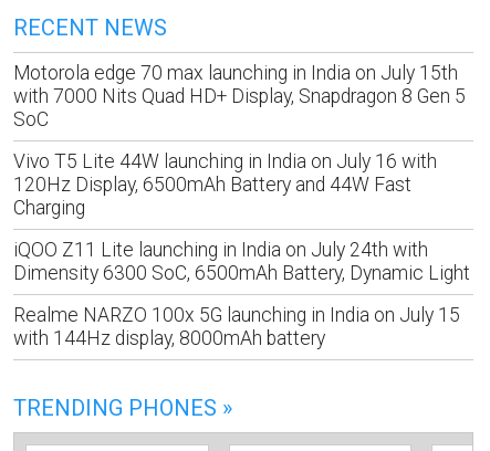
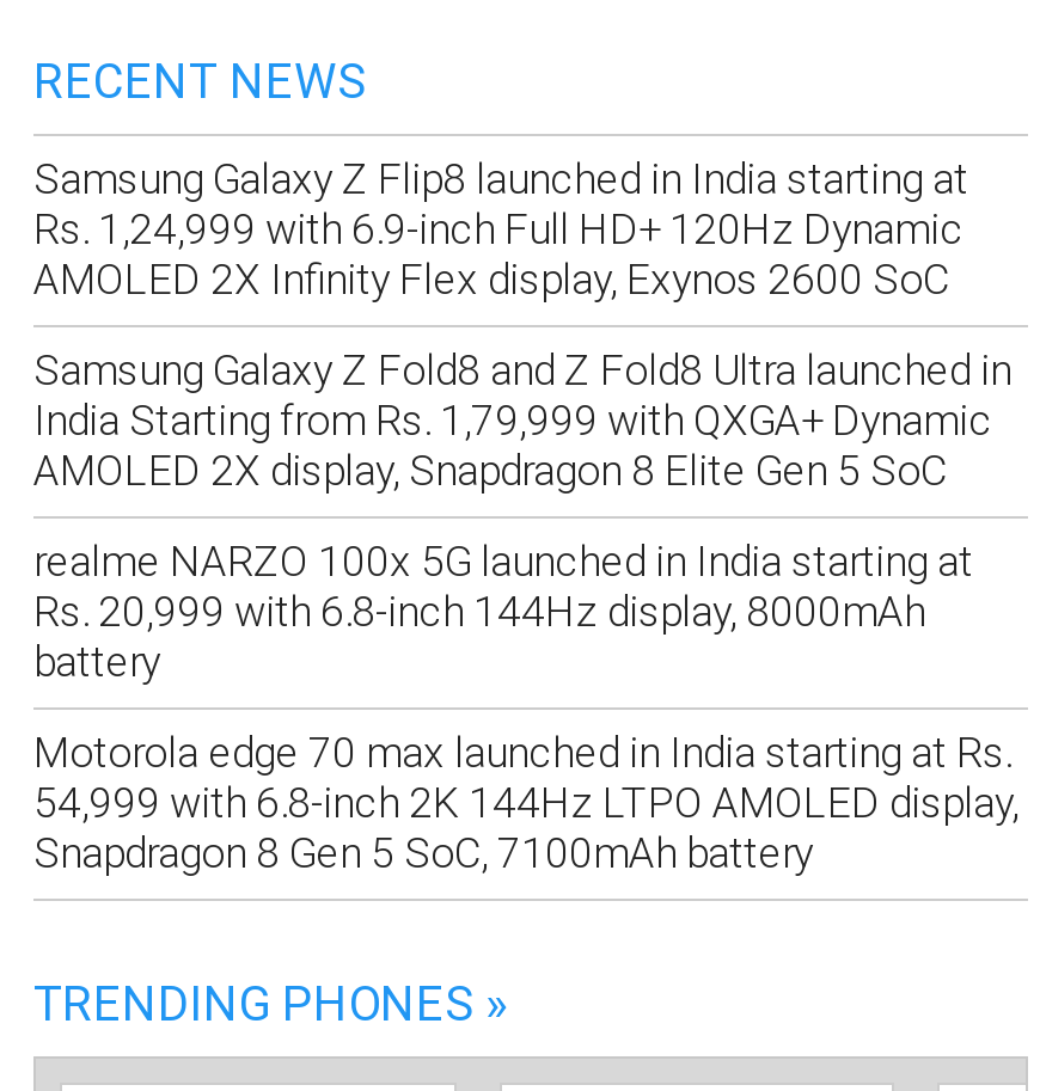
[13,62,466,130] Motorola edge 70 max launching in India on July 15th | with 7000 Nits Quad HD+ Display, Snapdragon 8 Gen 5 | SoC -> [33,155,968,303] Samsung Galaxy Z Flip8 launched in India starting at | Rs. 1,24,999 with 6.9-inch Full HD+ 120Hz Dynamic | AMOLED 2X Infinity Flex display, Exynos 2600 SoC
[13,150,437,219] Vivo T5 Lite 44W launching in India on July 16 with | 120Hz Display, 6500mAh Battery and 44W Fast | Charging -> [33,346,1011,494] Samsung Galaxy Z Fold8 and Z Fold8 Ultra launched in | India Starting from Rs. 1,79,999 with QXGA+ Dynamic | AMOLED 2X display, Snapdragon 8 Elite Gen 5 SoC
[13,239,470,284] iQOO Z11 Lite launching in India on July 24th with | Dimensity 6300 SoC, 6500mAh Battery, Dynamic Light -> [33,537,973,685] realme NARZO 100x 5G launched in India starting at | Rs. 20,999 with 6.8-inch 144Hz display, 8000mAh | battery
[13,304,460,349] Realme NARZO 100x 5G launching in India on July 15 | with 144Hz display, 8000mAh battery -> [33,728,1018,877] Motorola edge 70 max launched in India starting at Rs. | 54,999 with 6.8-inch 2K 144Hz LTPO AMOLED display, | Snapdragon 8 Gen 5 SoC, 7100mAh battery

